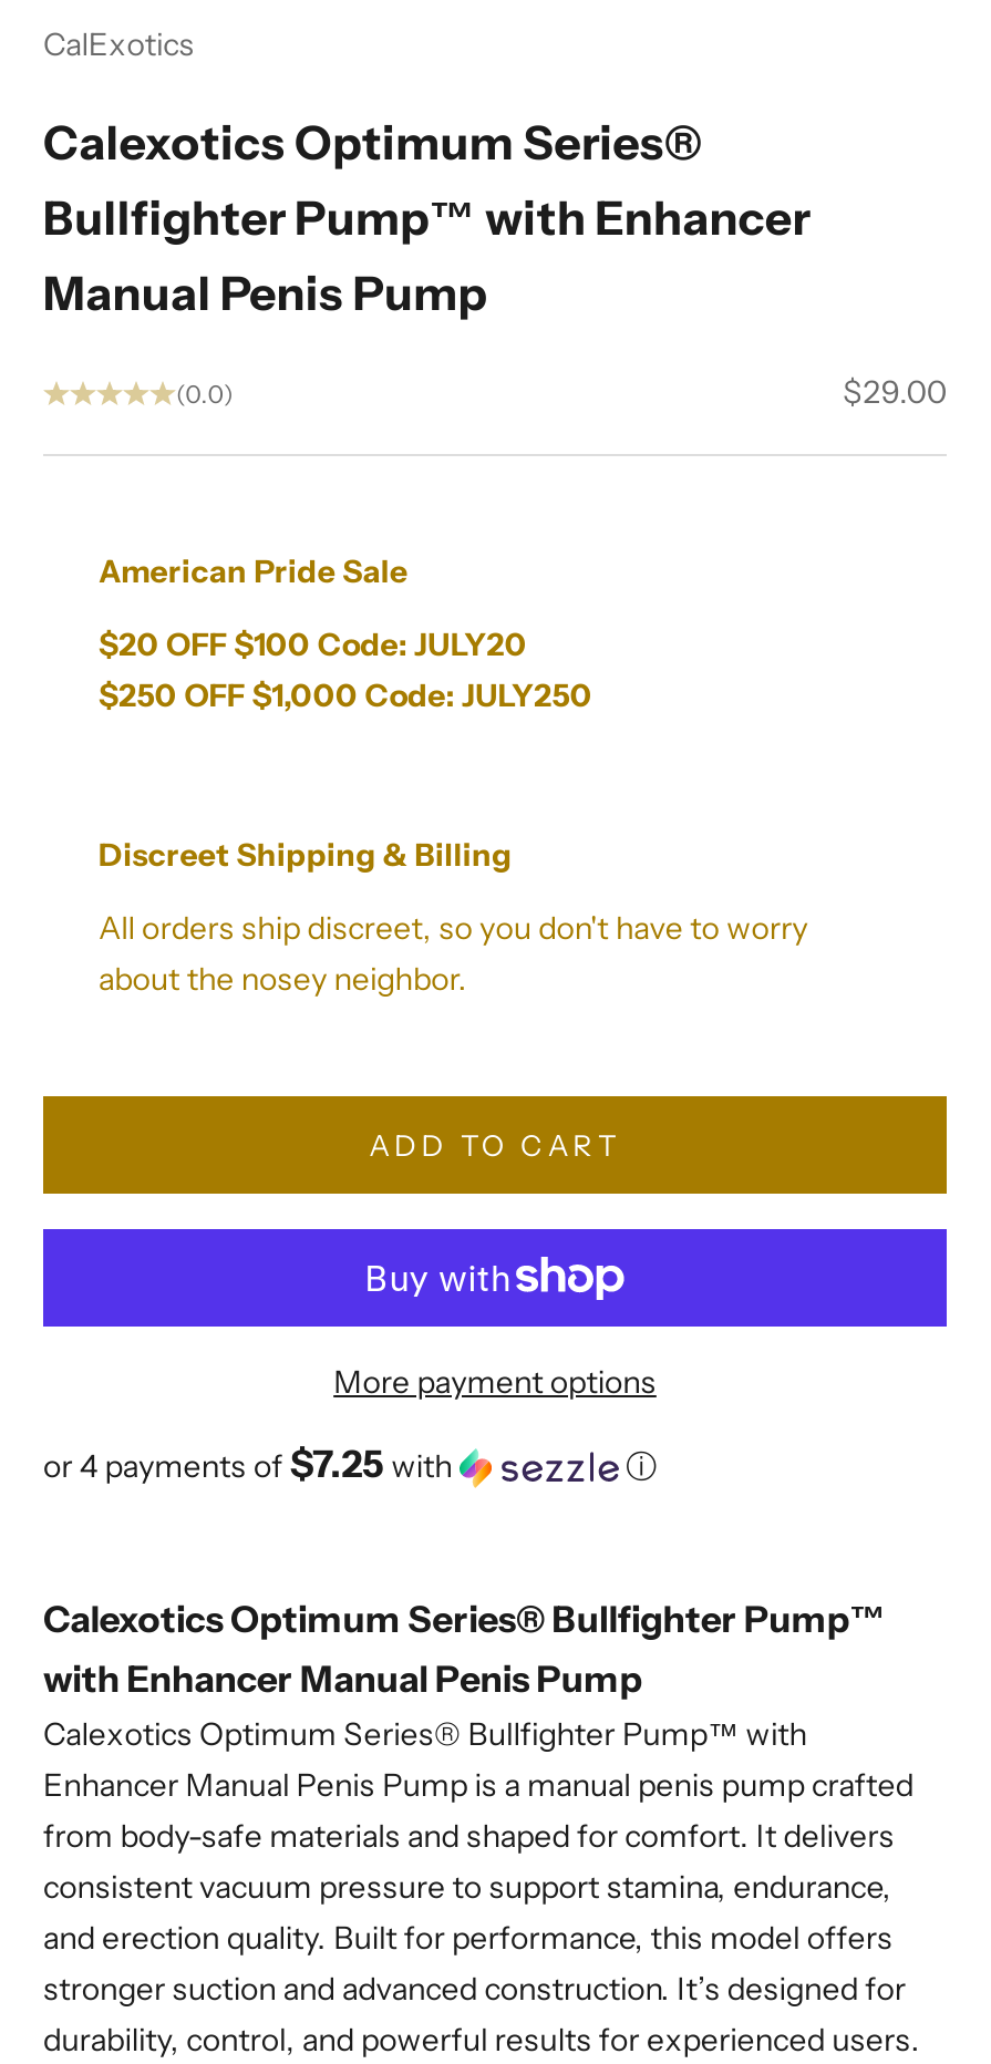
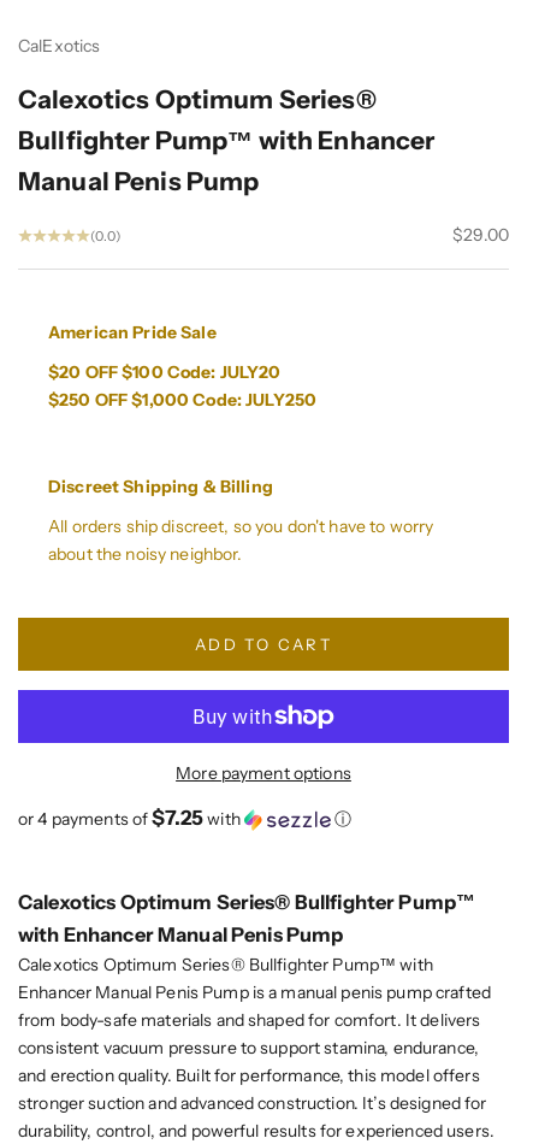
[99,959,467,999] about the nosey neighbor. -> [48,543,242,565] about the noisy neighbor.

